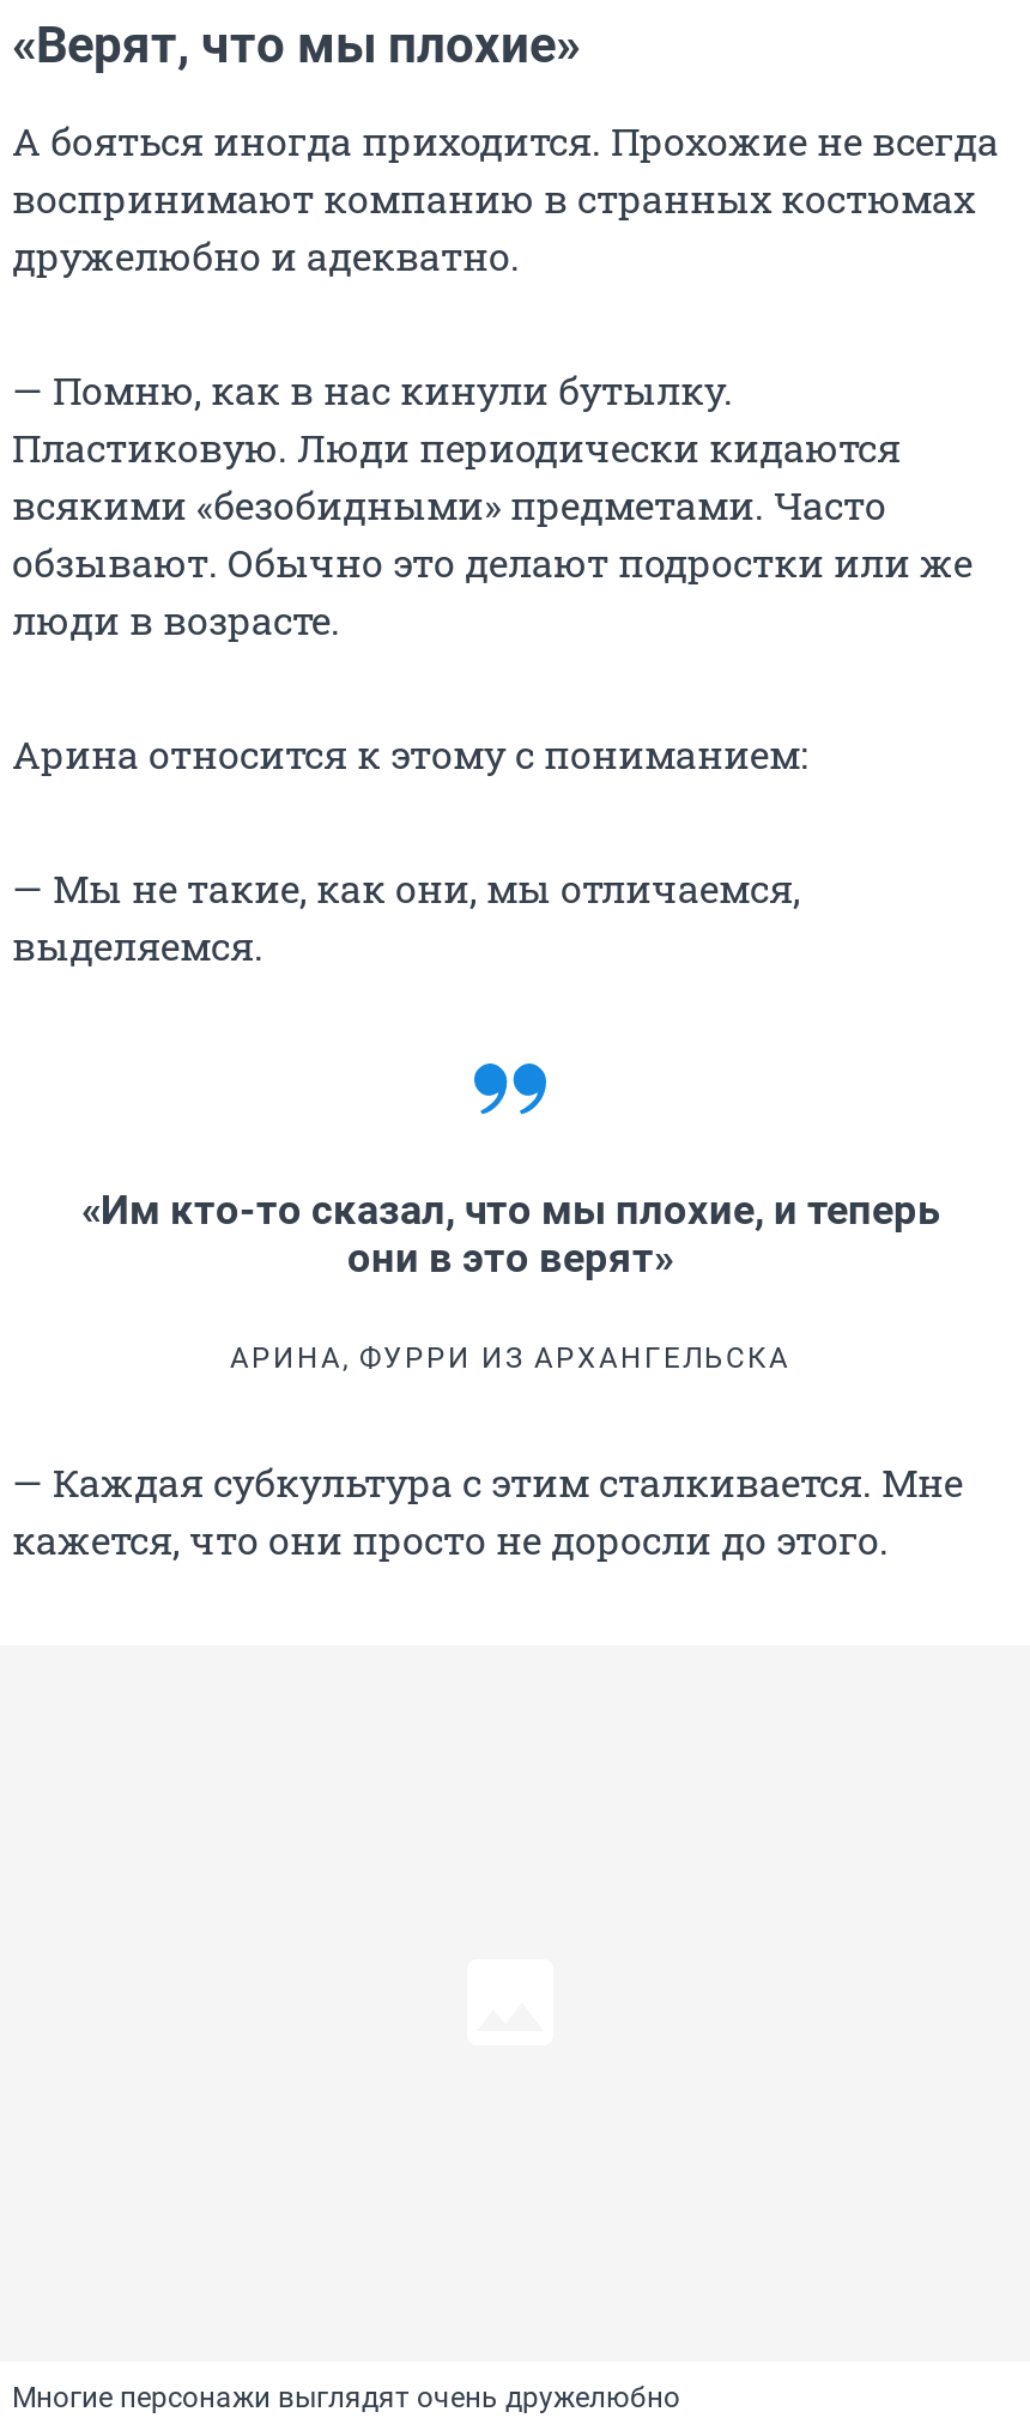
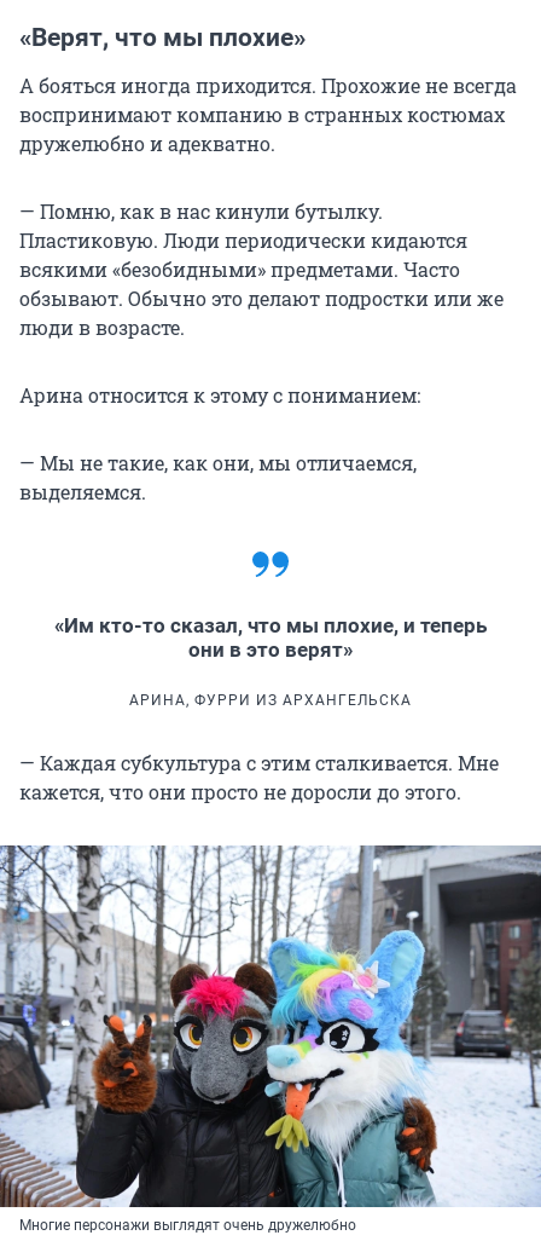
none -> [4,844,537,1208] [image]

